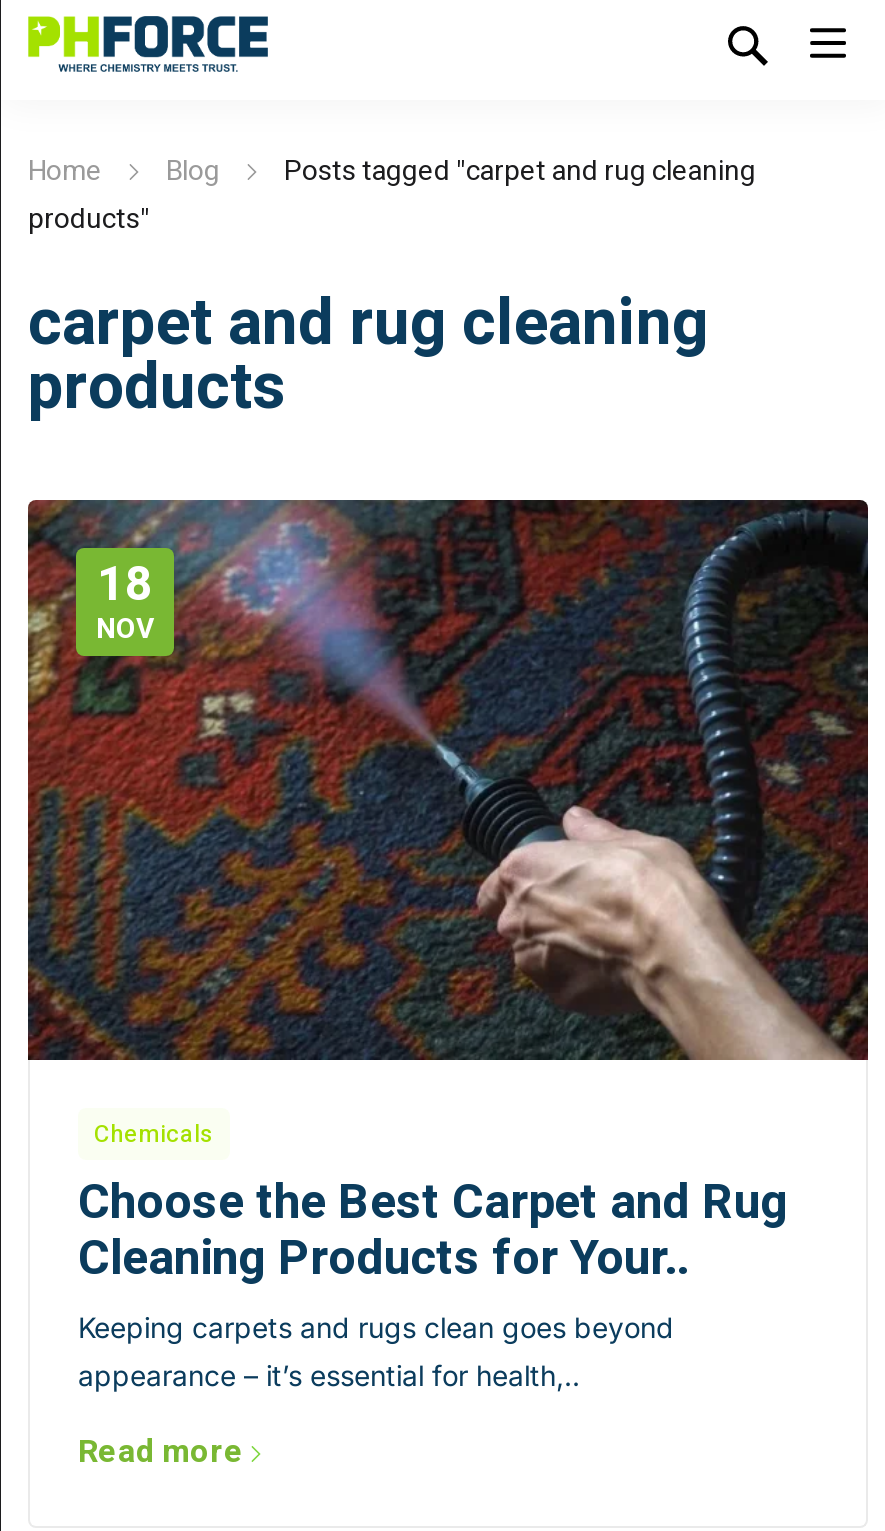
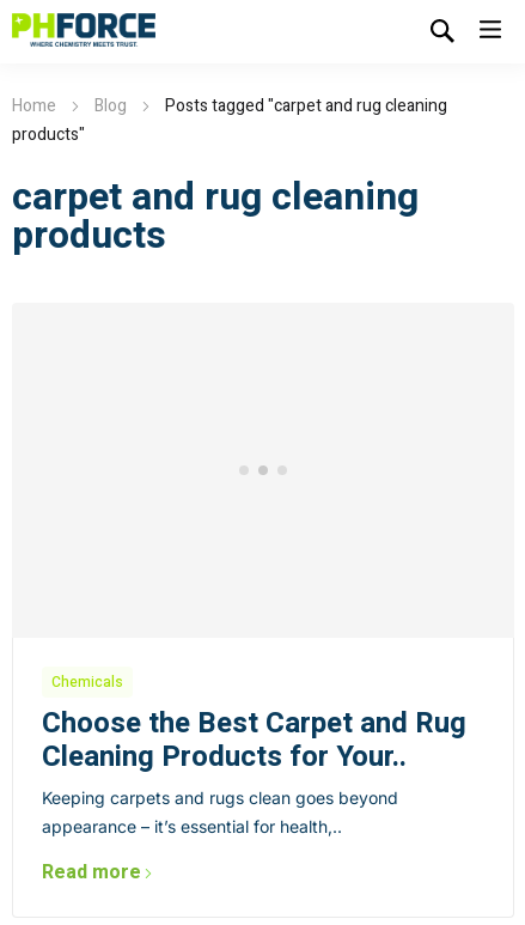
[26,498,870,1062] [image] | 18 | NOV -> none

